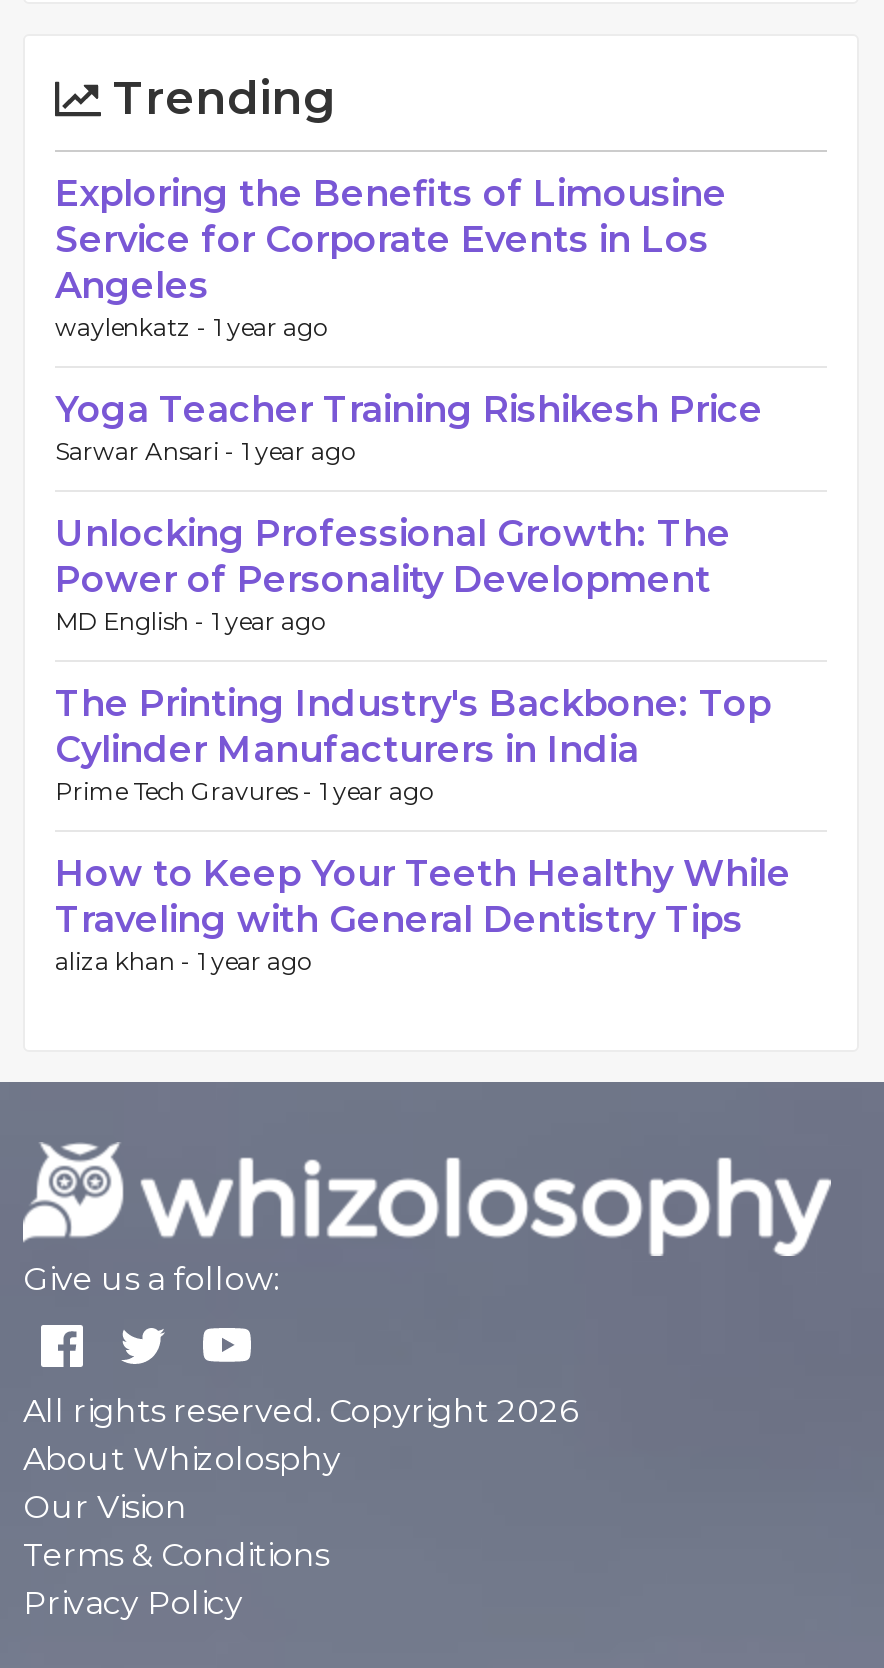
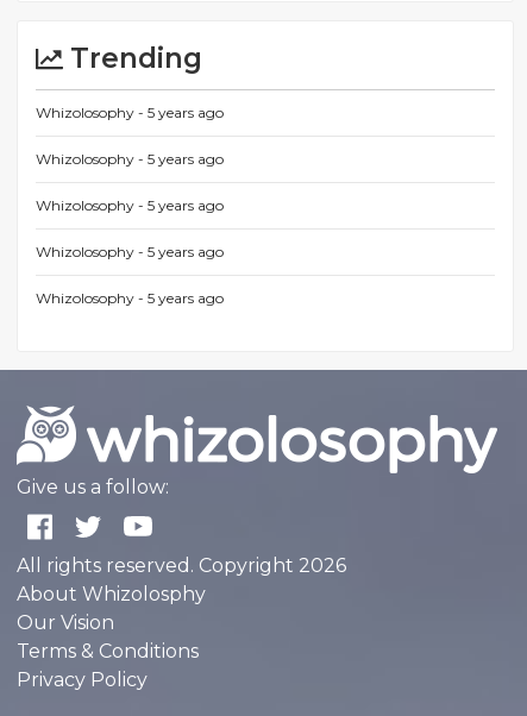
[55,172,727,342] Exploring the Benefits of Limousine | Service for Corporate Events in Los | Angeles | waylenkatz - 1 year ago -> [36,103,224,121] Whizolosophy - 5 years ago
[55,388,763,466] Yoga Teacher Training Rishikesh Price | Sarwar Ansari - 1 year ago -> [36,150,224,167] Whizolosophy - 5 years ago
[55,512,731,636] Unlocking Professional Growth: The | Power of Personality Development | MD English - 1 year ago -> [36,196,224,214] Whizolosophy - 5 years ago
[55,682,771,806] The Printing Industry's Backbone: Top | Cylinder Manufacturers in India | Prime Tech Gravures - 1 year ago -> [36,242,224,260] Whizolosophy - 5 years ago
[55,852,791,976] How to Keep Your Teeth Healthy While | Traveling with General Dentistry Tips | aliza khan - 1 year ago -> [36,289,224,307] Whizolosophy - 5 years ago

